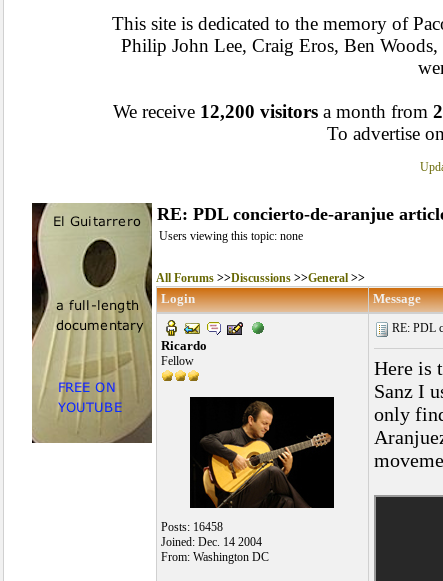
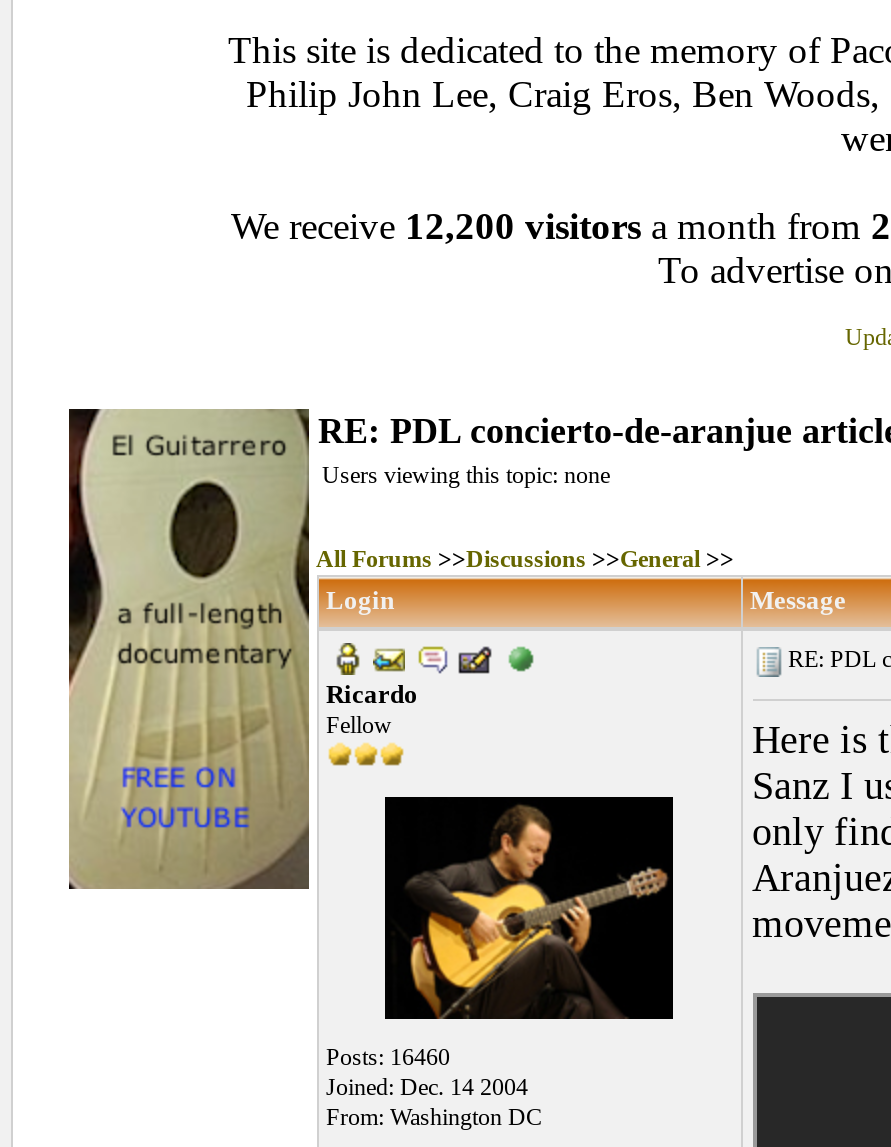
[160,520,222,534] Posts: 16458 -> [326,1043,450,1071] Posts: 16460

